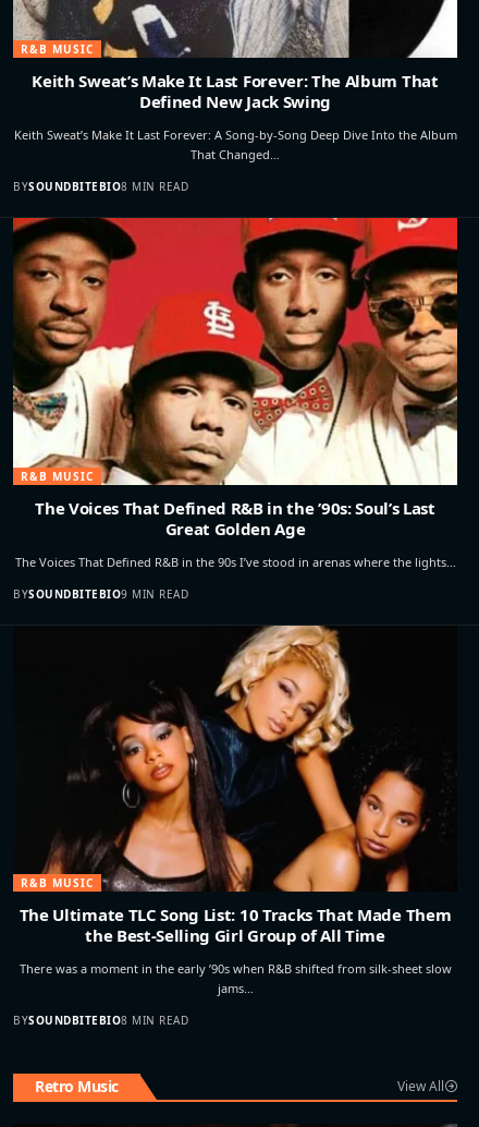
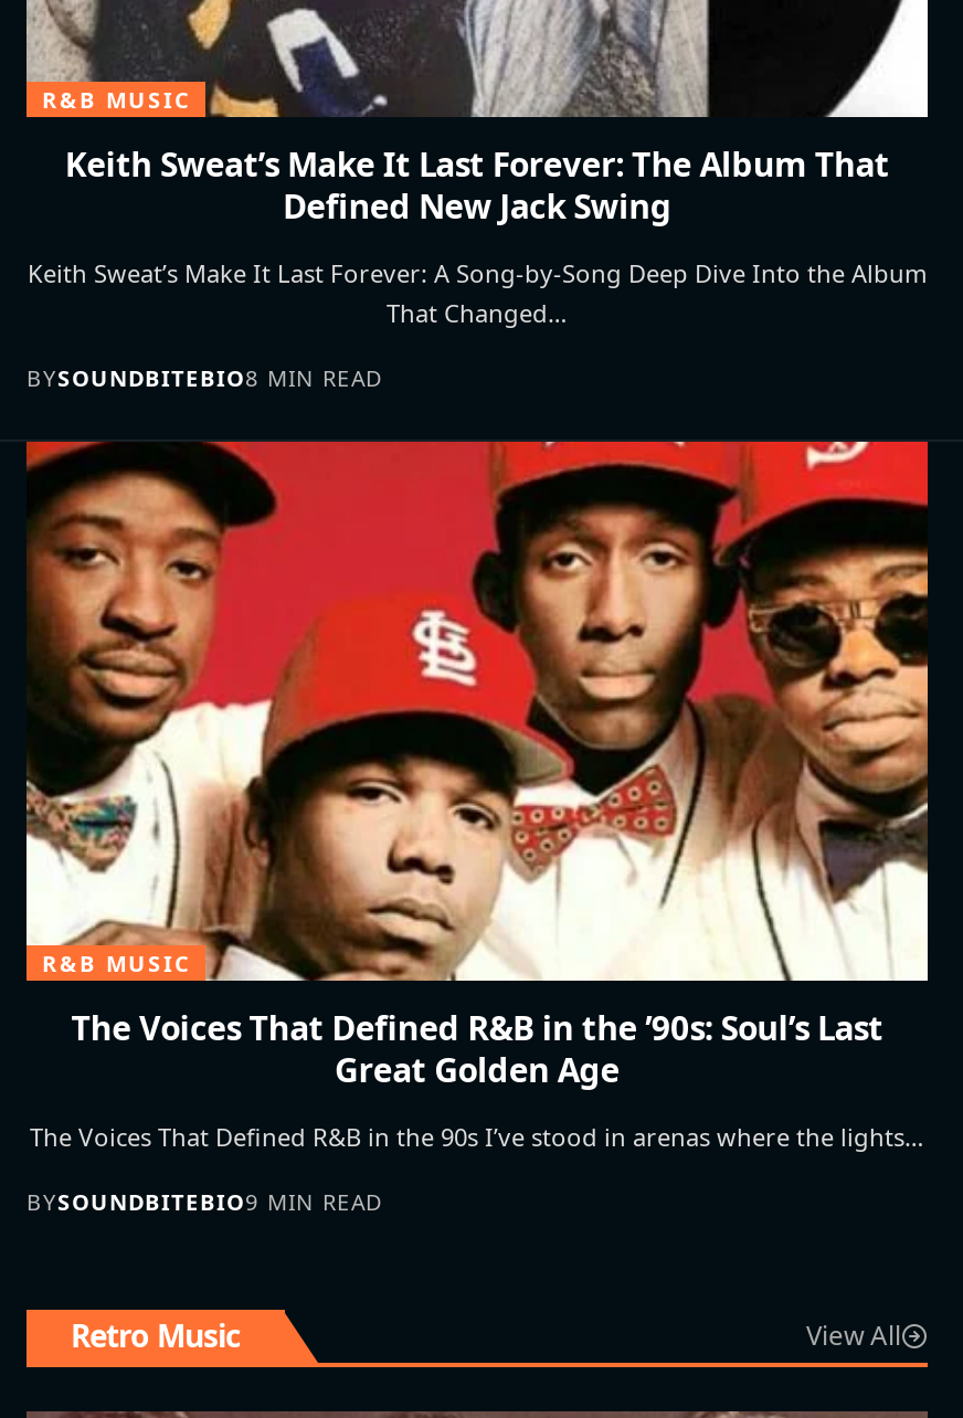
[13,625,457,1028] [image] | R&B MUSIC | The Ultimate TLC Song List: 10 Tracks That Made Them | the Best-Selling Girl Group of All Time | There was a moment in the early ’90s when R&B shifted from silk-sheet slow | jams… | BYSOUNDBITEBIO8 MIN READ -> none

